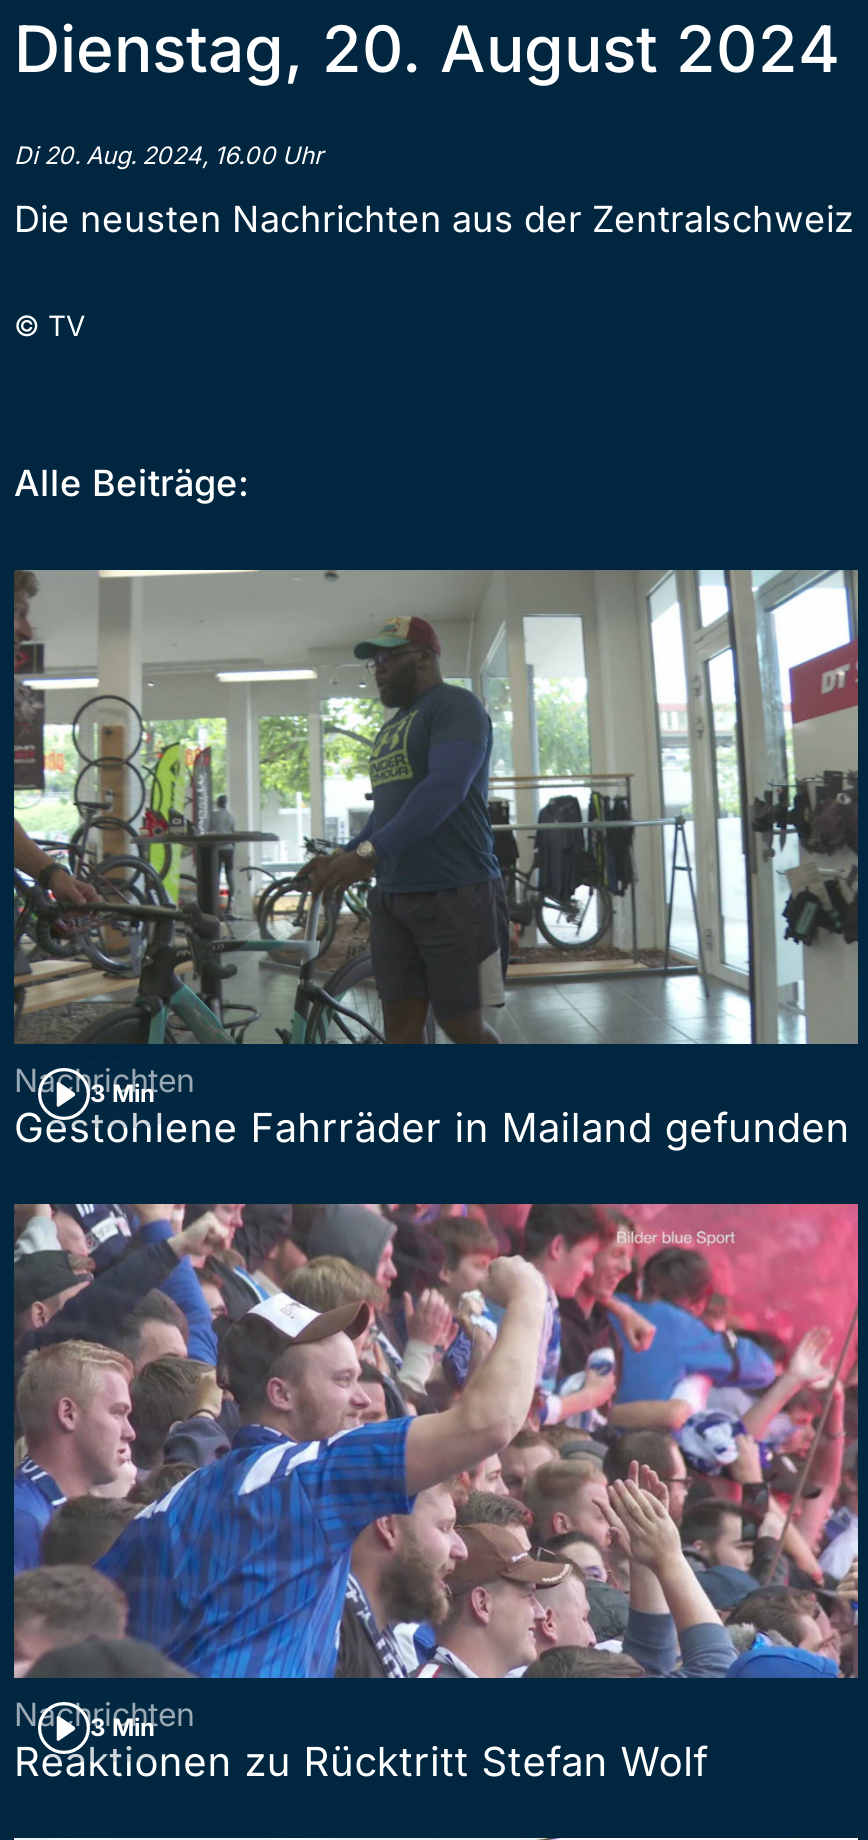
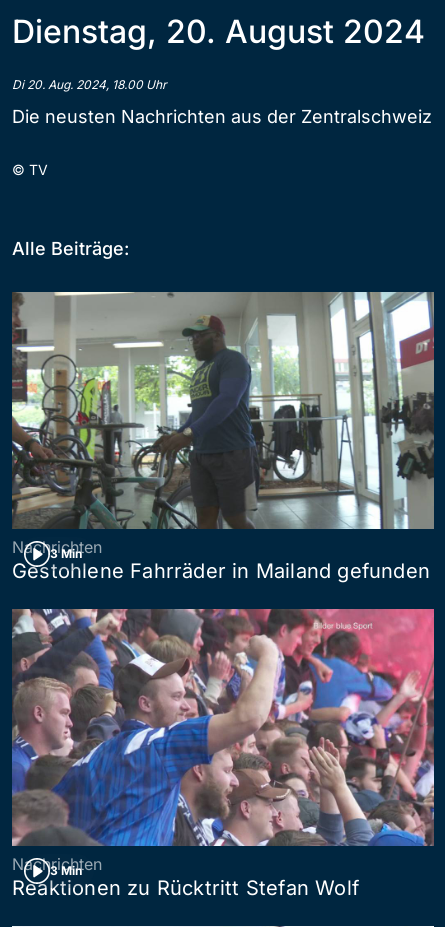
[14,139,324,169] Di 20. Aug. 2024, 16.00 Uhr -> [12,77,167,92] Di 20. Aug. 2024, 18.00 Uhr

